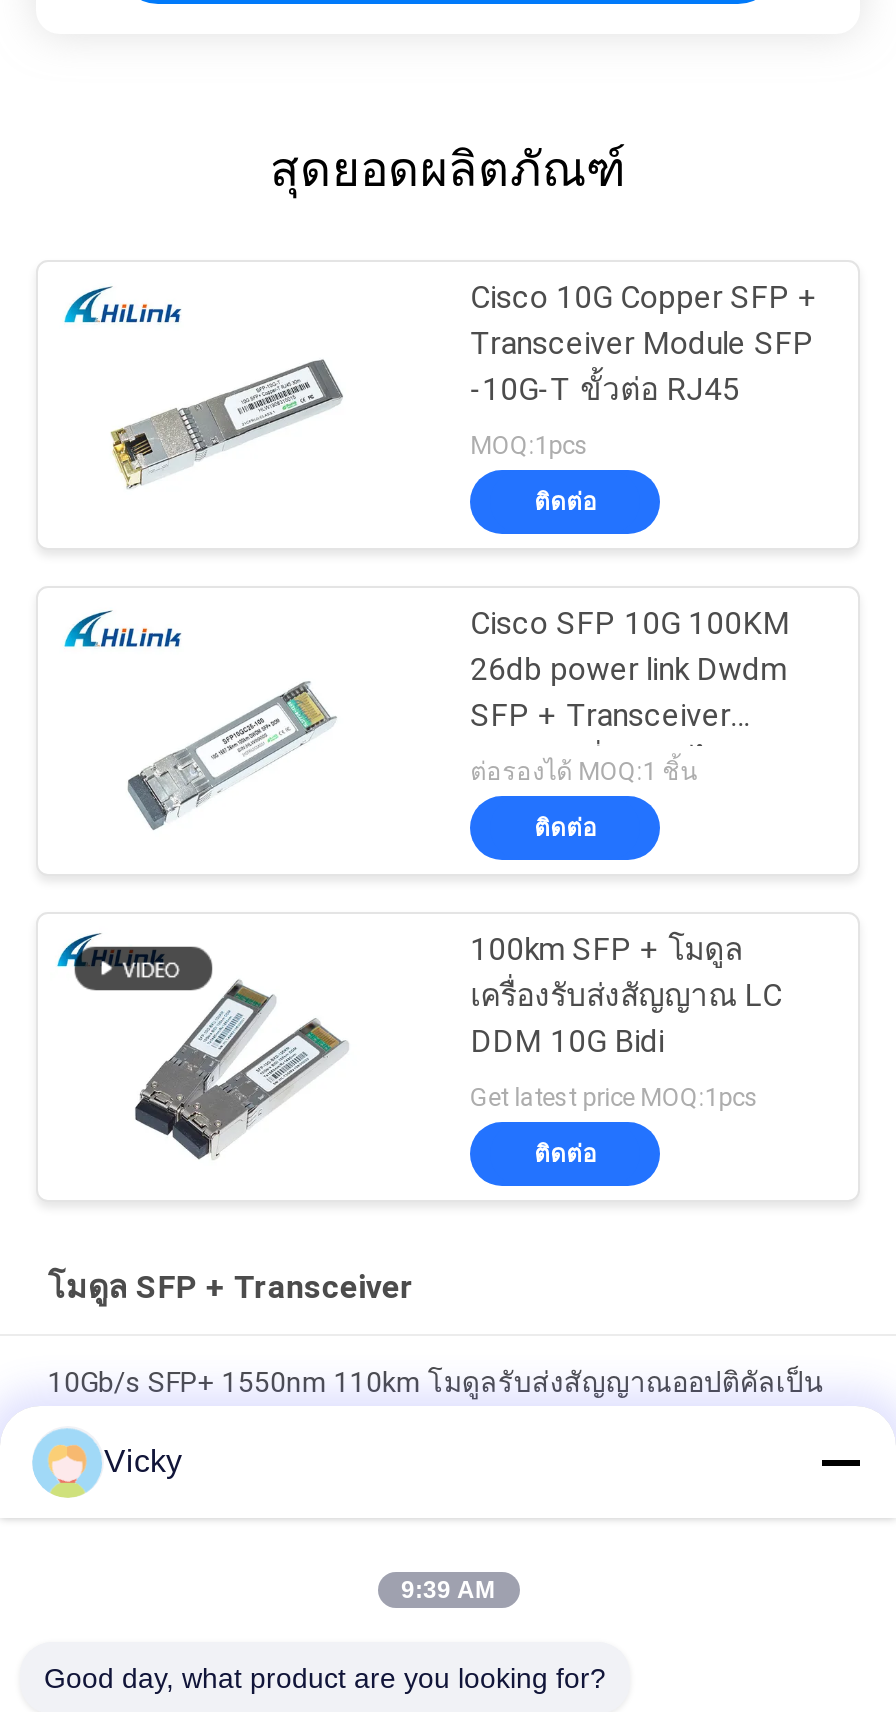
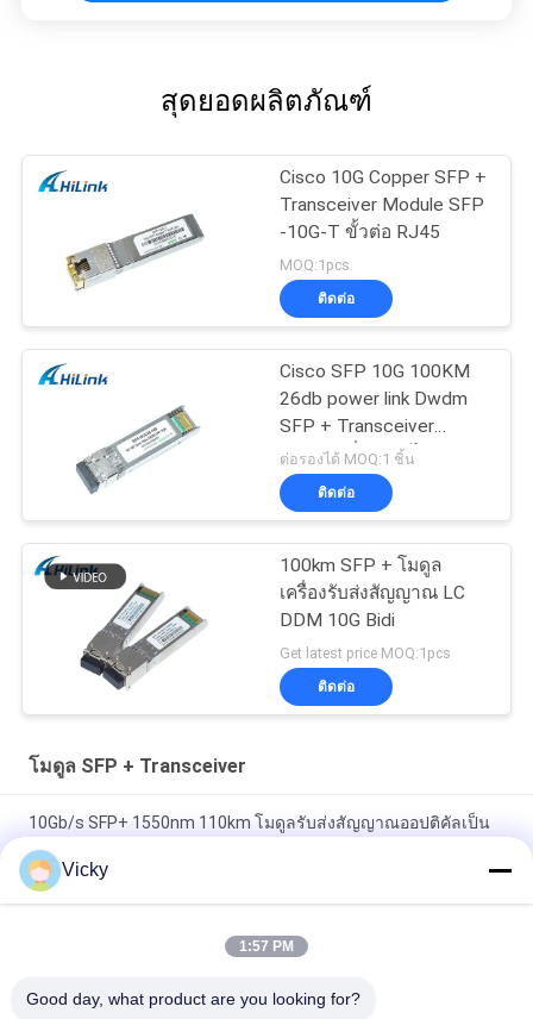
[401,1576,495,1604] 9:39 AM -> [239,938,294,955] 1:57 PM

